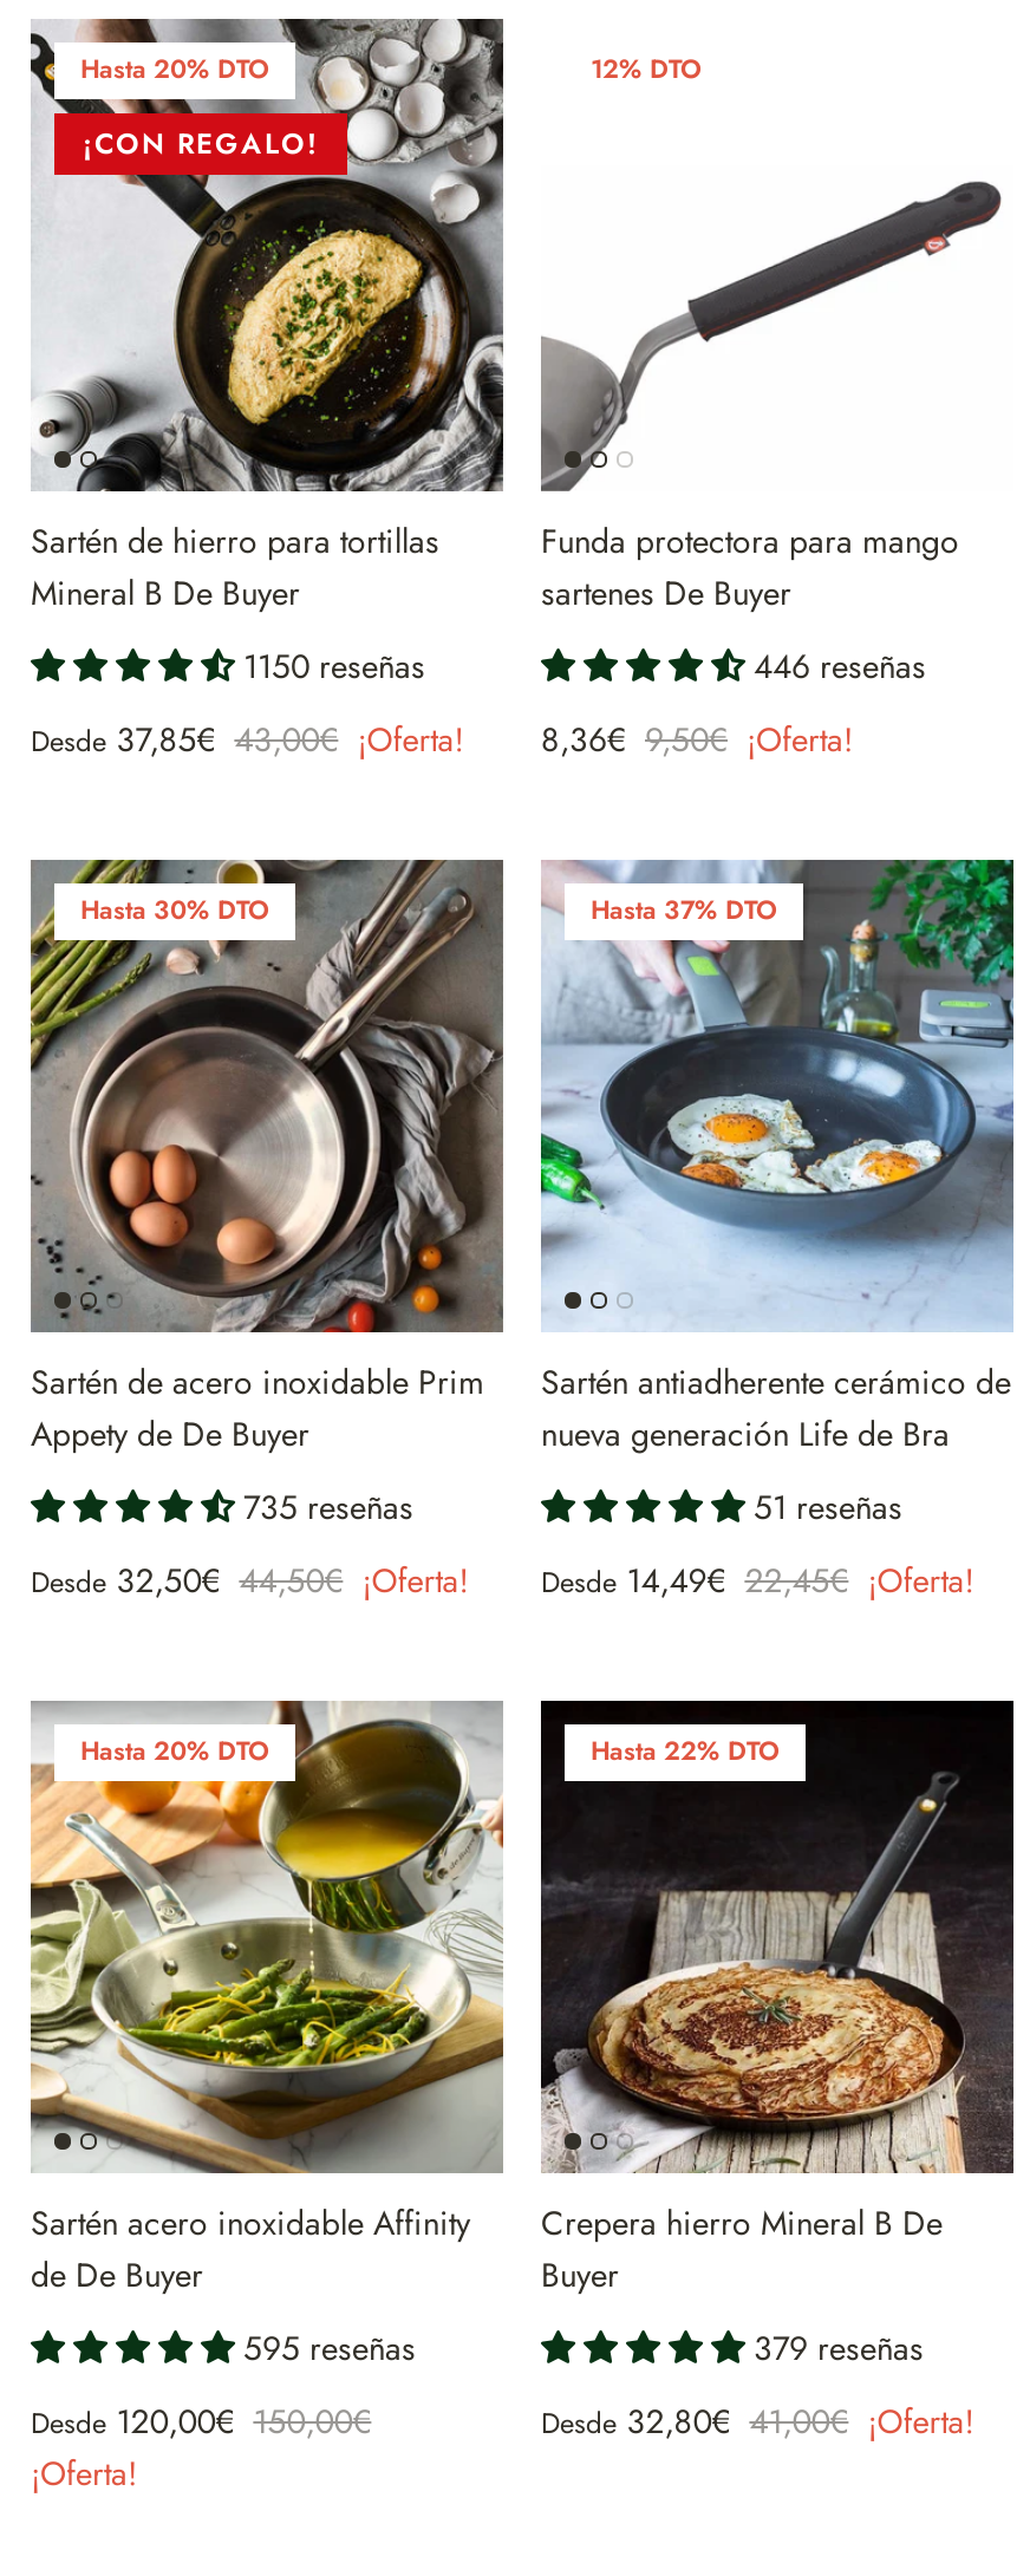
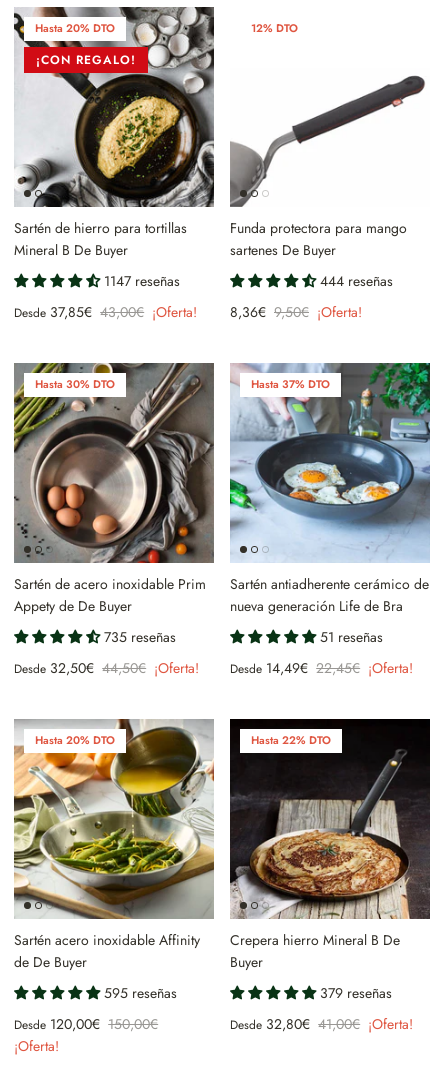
[243,642,425,690] 1150 reseñas -> [104,271,180,291] 1147 reseñas
[754,642,926,690] 446 reseñas -> [320,271,393,291] 444 reseñas

